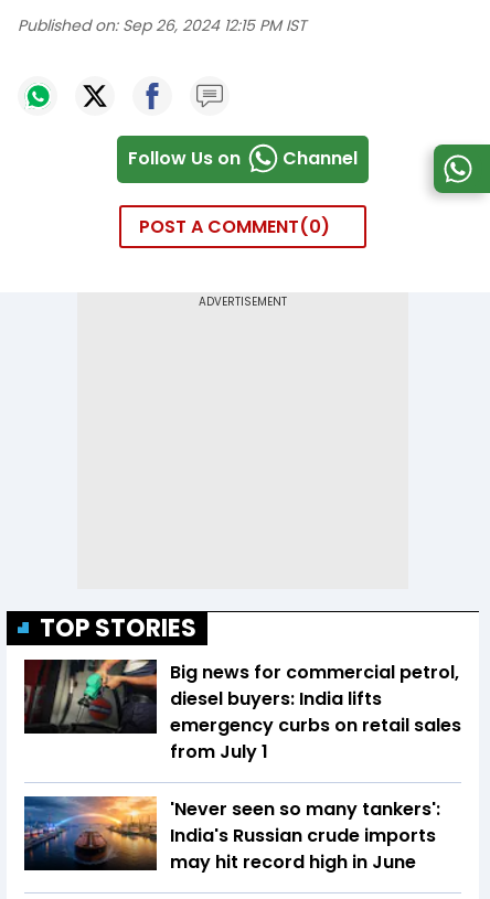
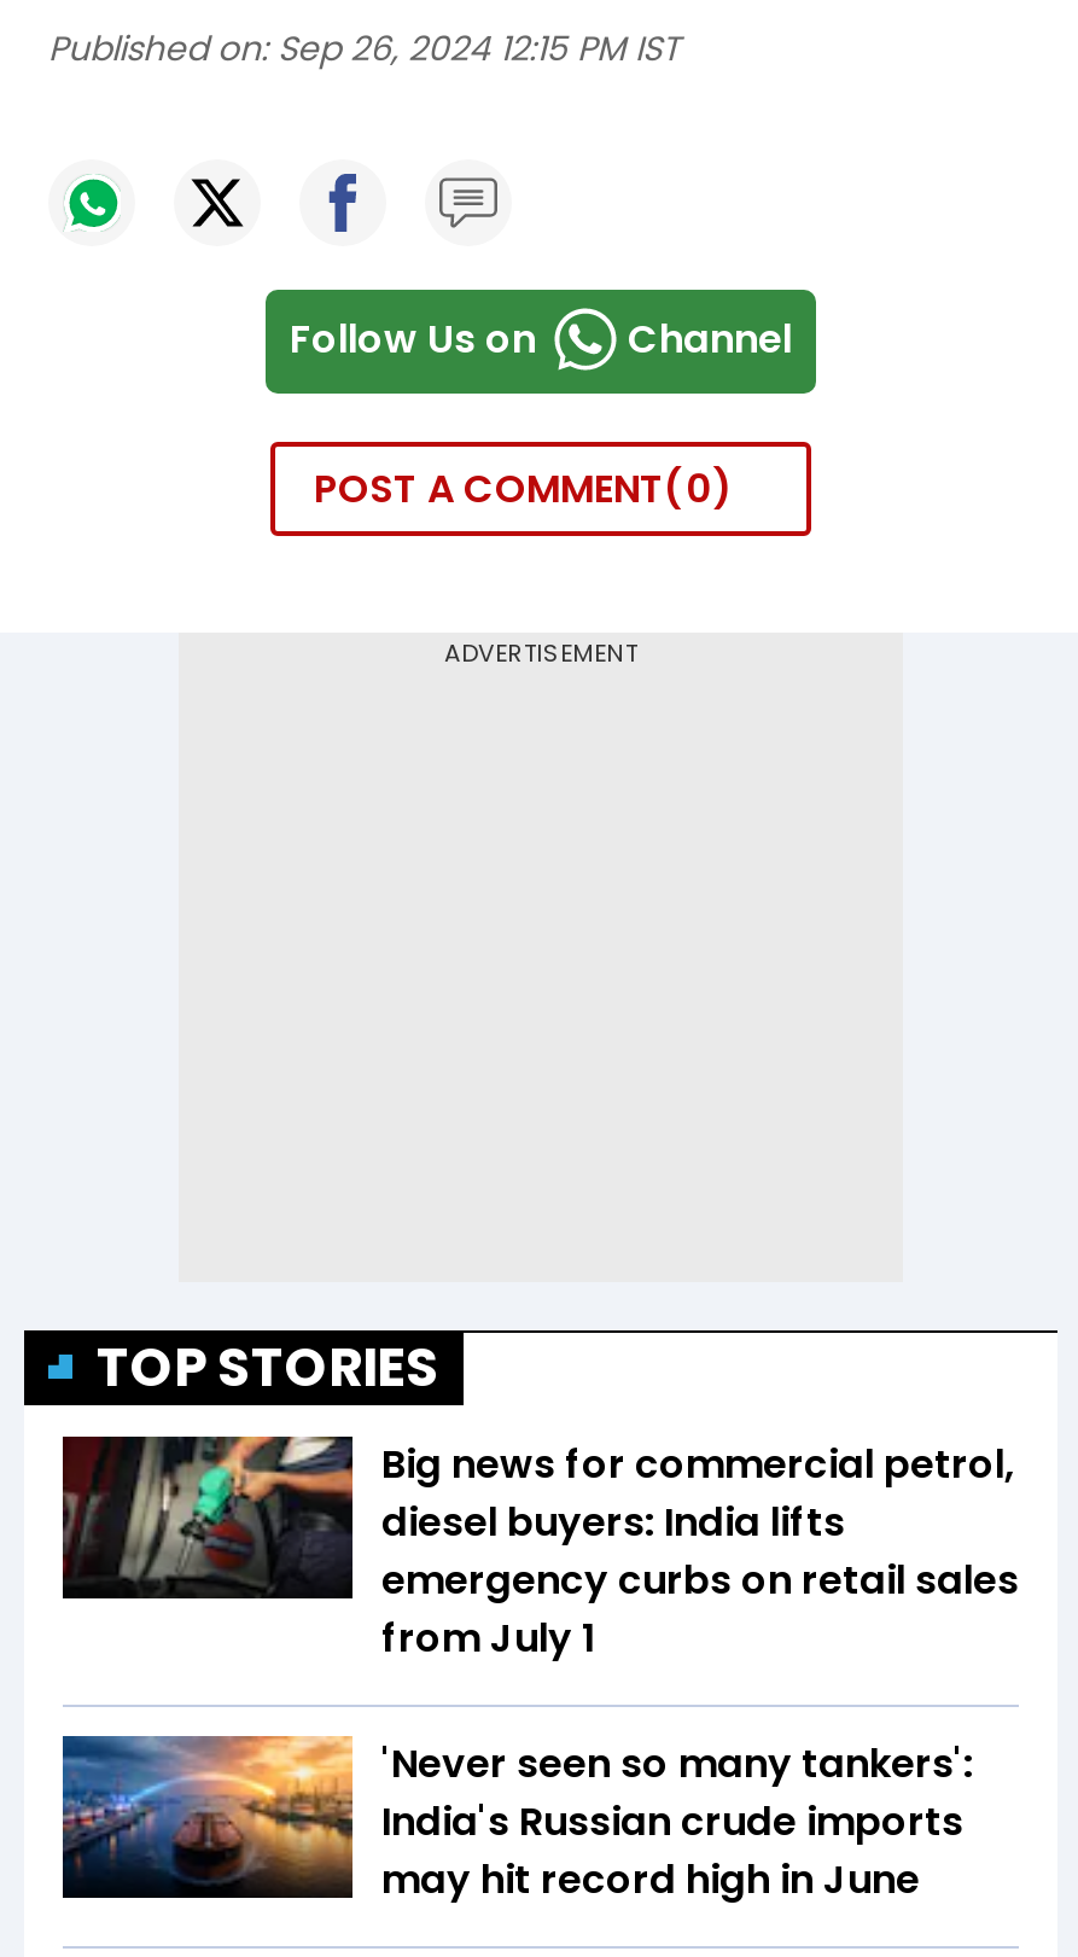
[429,143,487,196] [image] -> none

